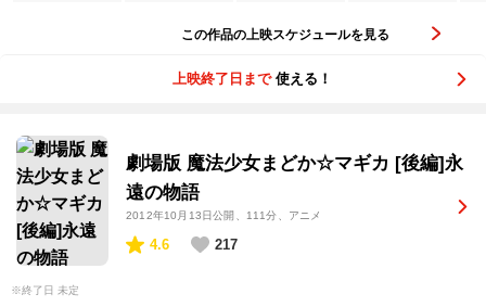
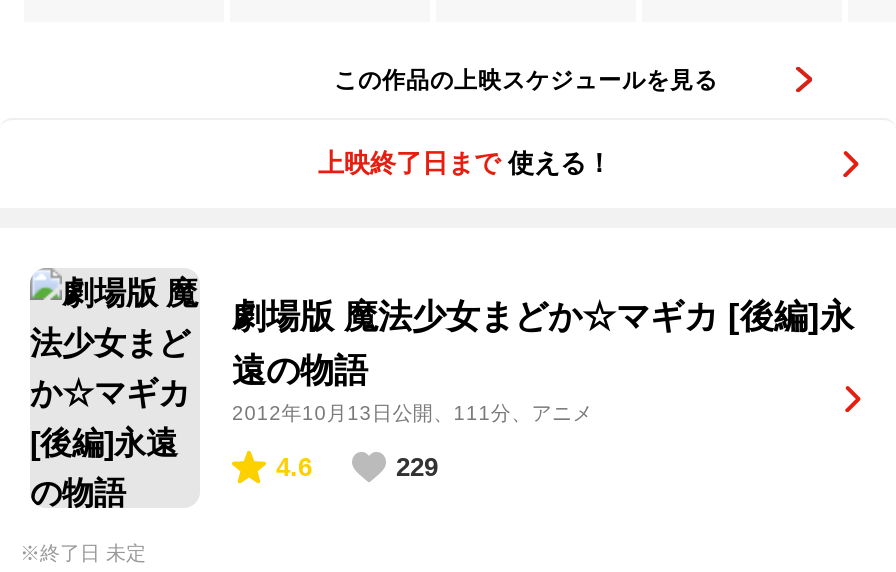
[215,236,238,252] 217 -> [396,452,438,482] 229

